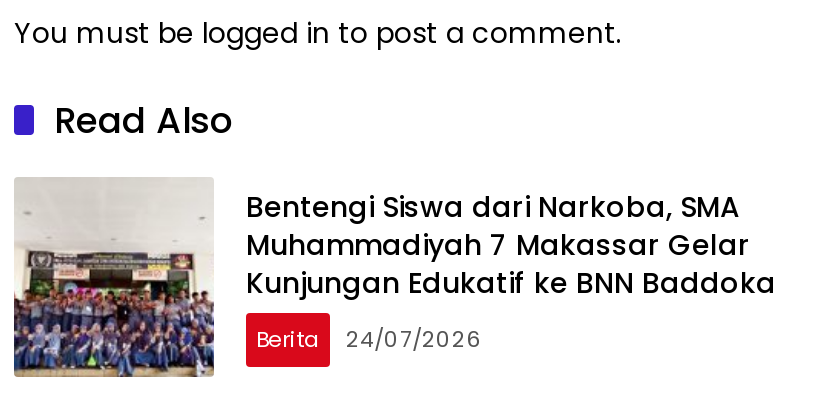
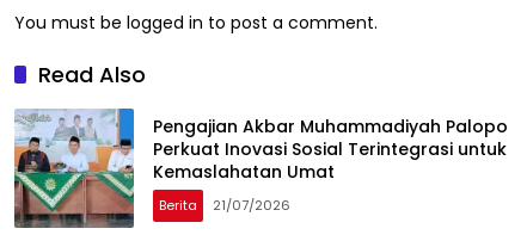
[12,177,776,379] [image] | Bentengi Siswa dari Narkoba, SMA | Muhammadiyah 7 Makassar Gelar | Kunjungan Edukatif ke BNN Baddoka -> [13,107,508,229] [image] | Pengajian Akbar Muhammadiyah Palopo | Perkuat Inovasi Sosial Terintegrasi untuk | Kemaslahatan Umat
[256,322,482,354] Berita 24/07/2026 -> [159,195,290,214] Berita 21/07/2026

